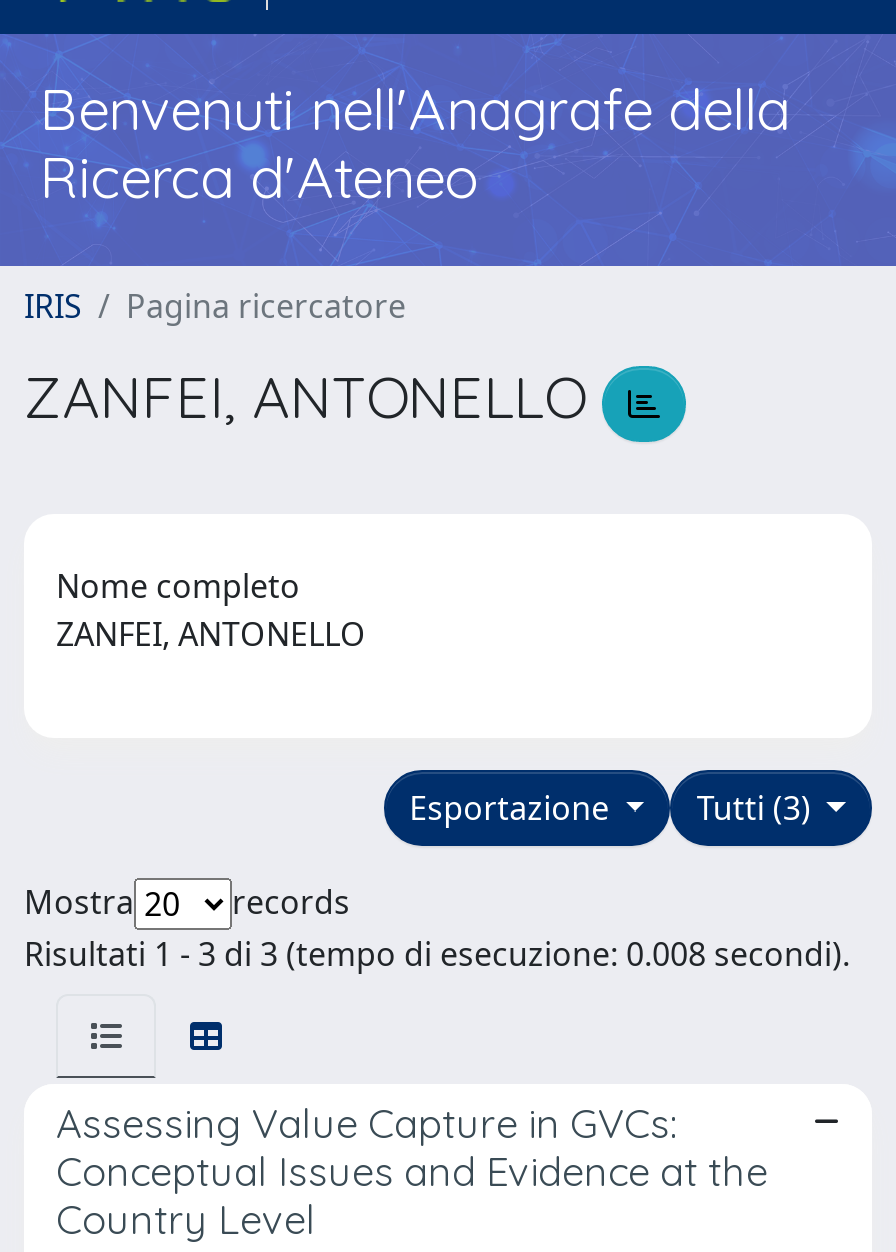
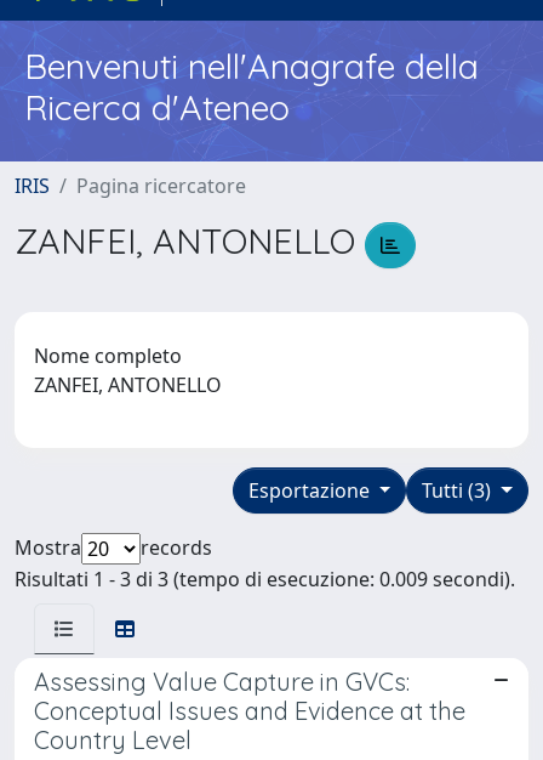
[24,932,850,976] Risultati 1 - 3 di 3 (tempo di esecuzione: 0.008 secondi). -> [15,566,515,592] Risultati 1 - 3 di 3 (tempo di esecuzione: 0.009 secondi).

